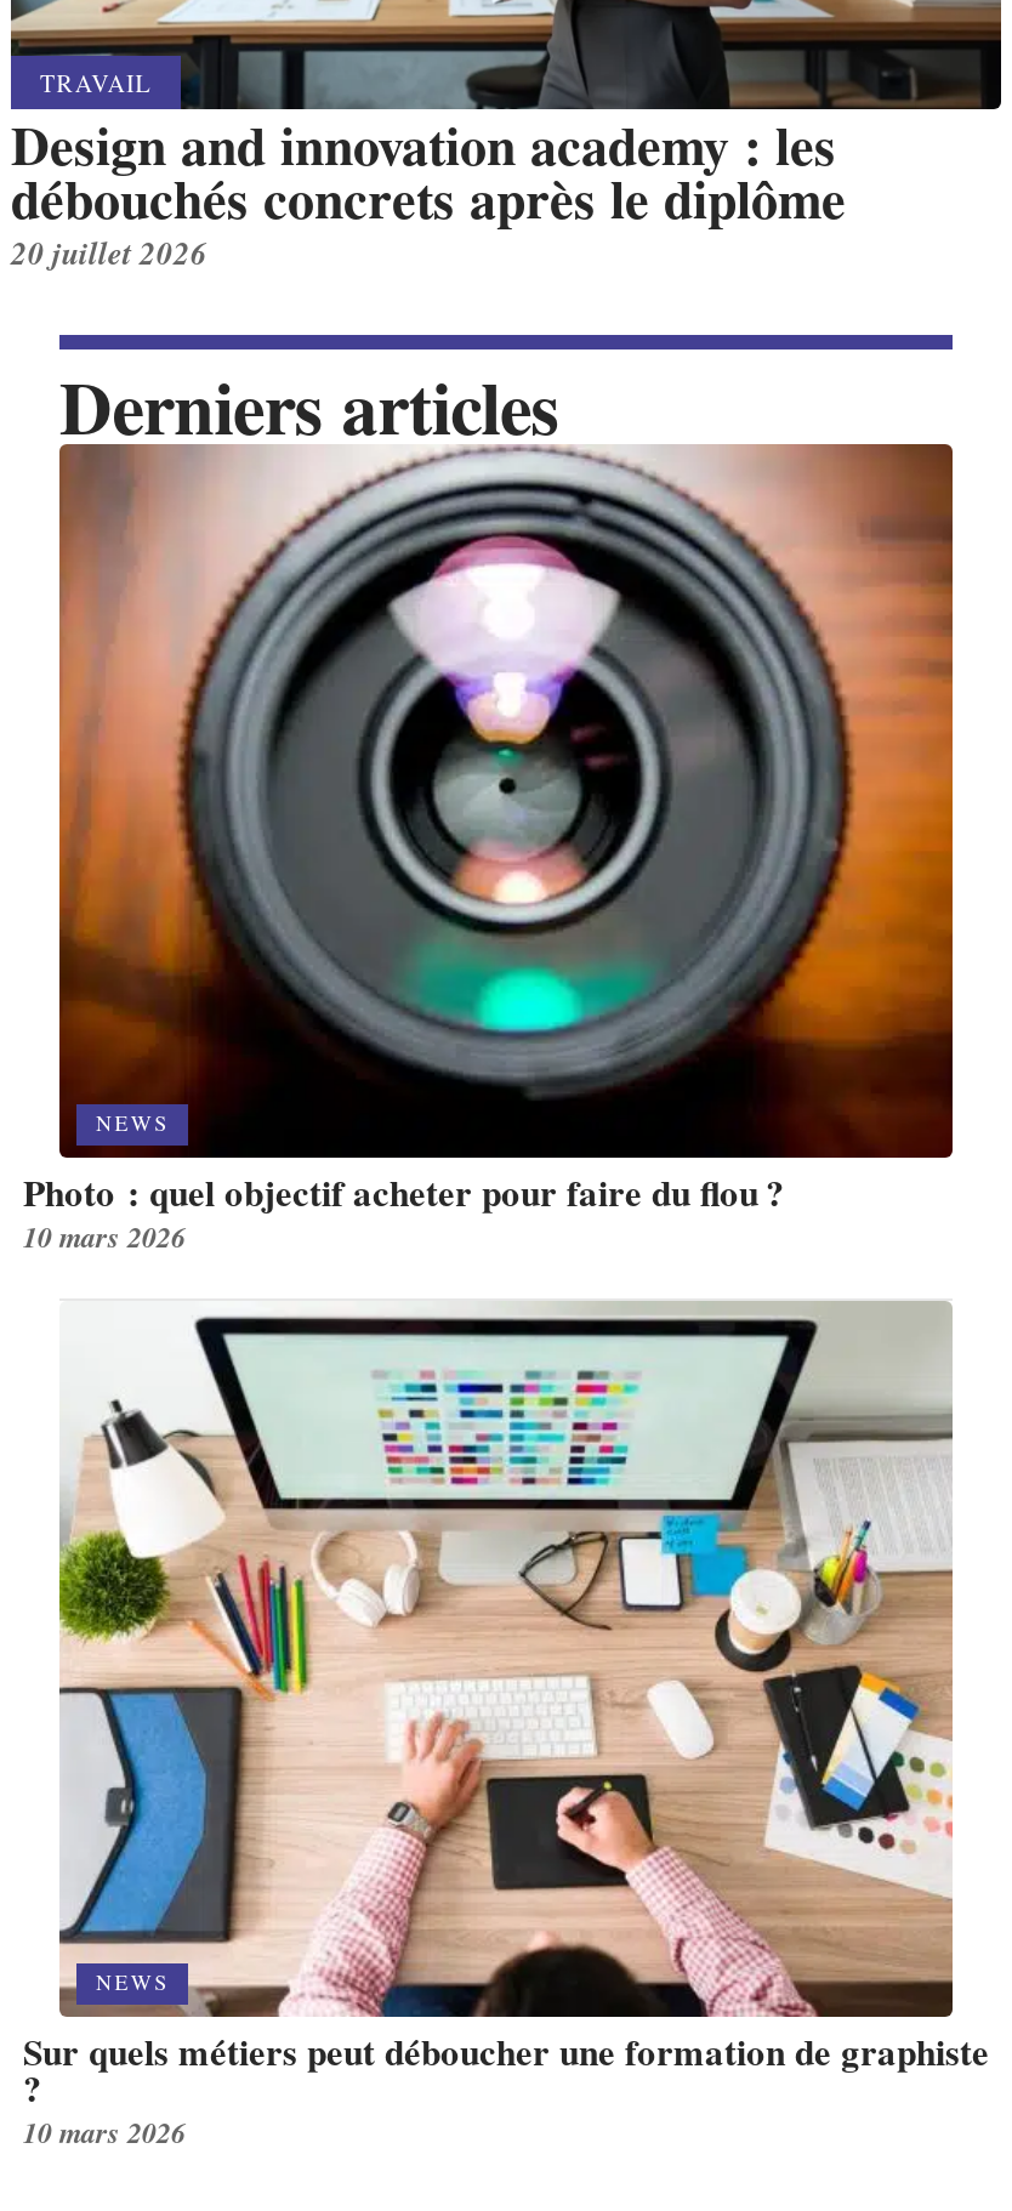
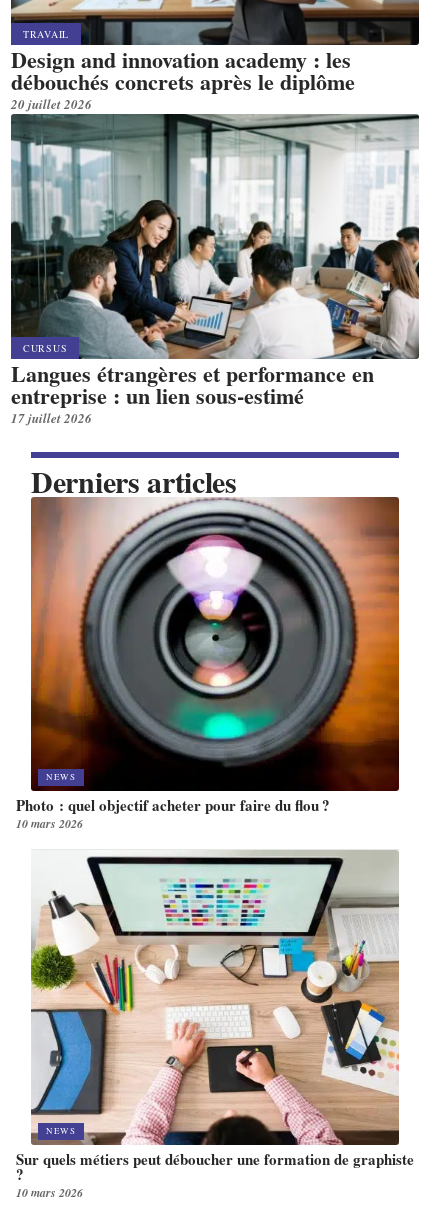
none -> [11,113,420,427] [image] | CURSUS | Langues étrangères et performance en | entreprise : un lien sous-estimé | 17 juillet 2026

